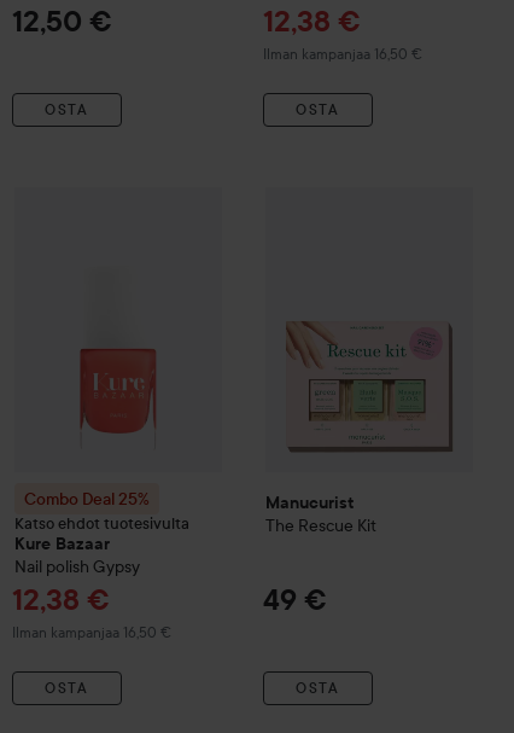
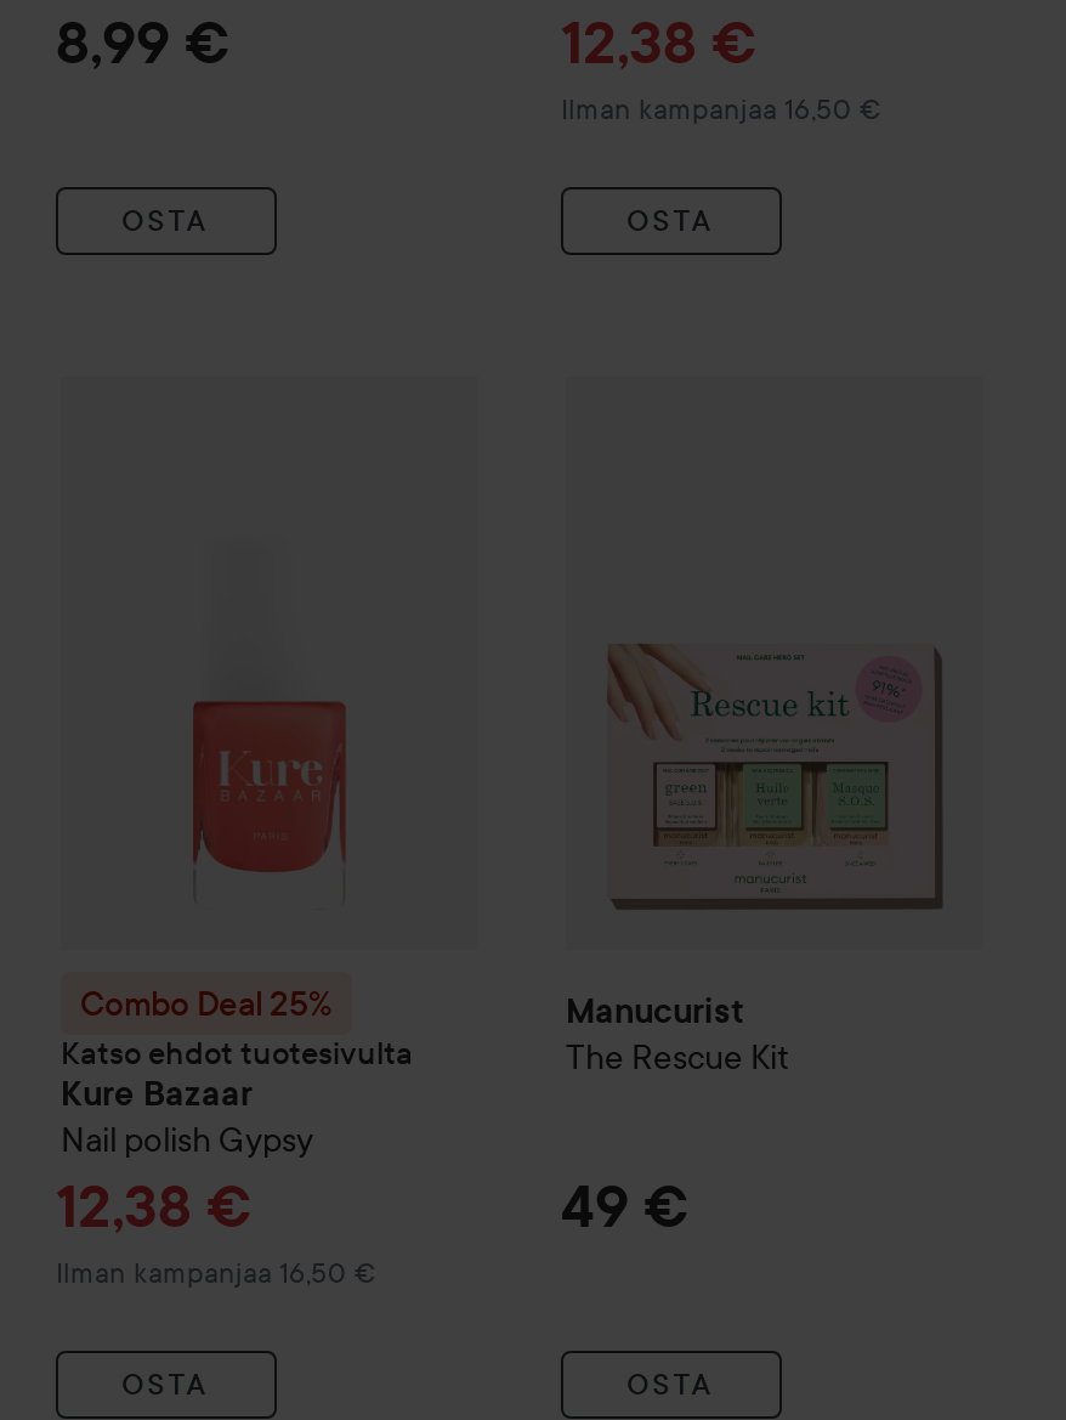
[12,5,112,39] 12,50 € -> [56,10,231,78] 8,99 €

